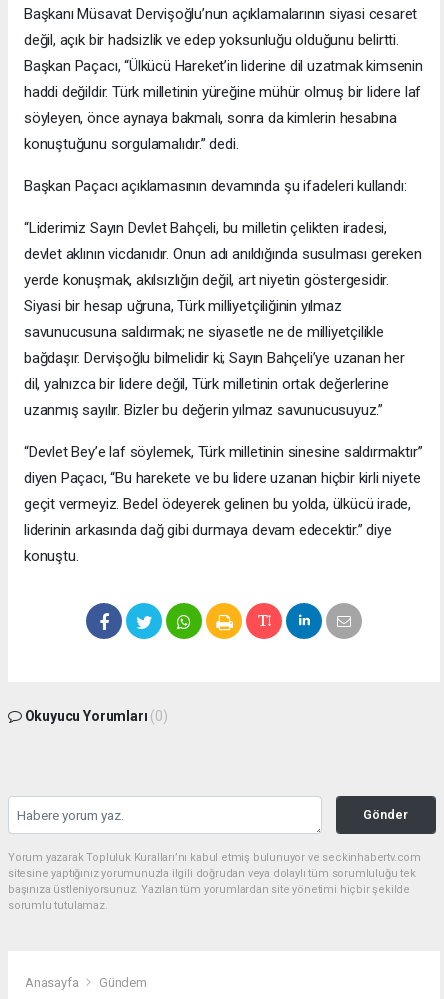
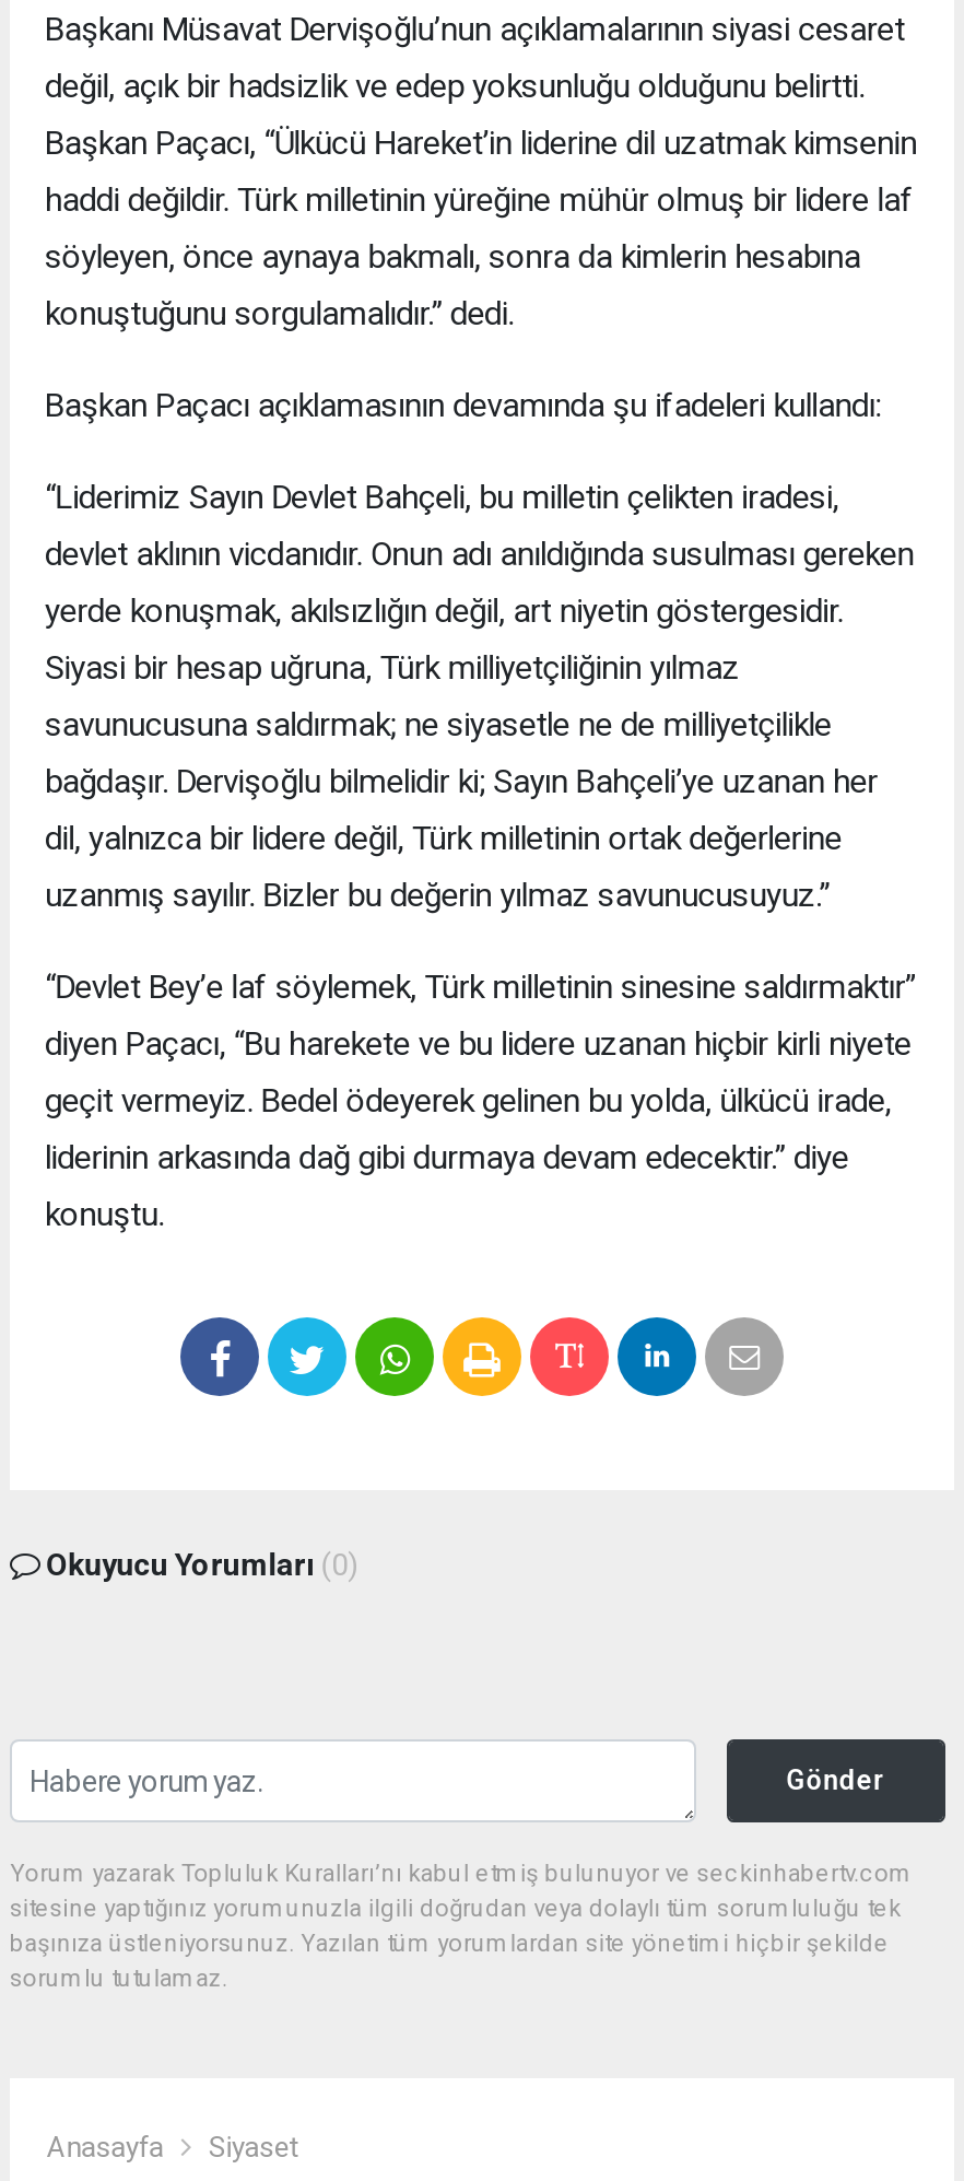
[99,975,147,990] Gündem -> [209,2130,298,2163] Siyaset

